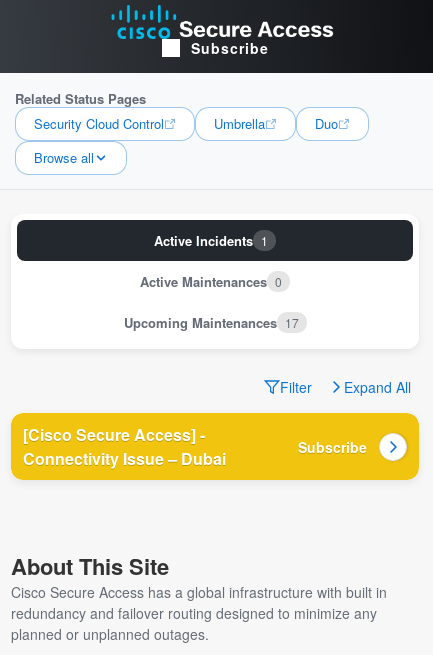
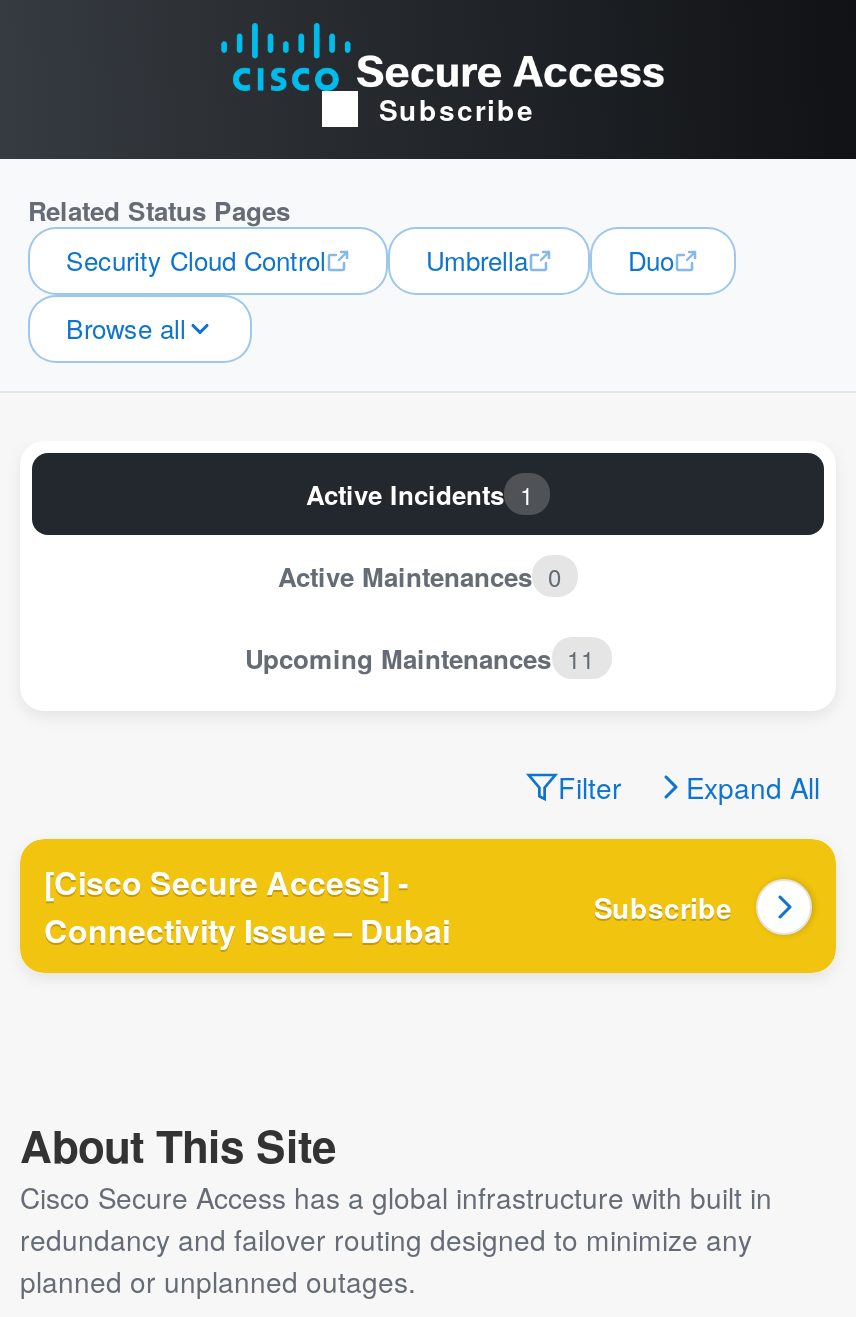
[123,313,298,332] Upcoming Maintenances 17 -> [245,639,595,677] Upcoming Maintenances 11

